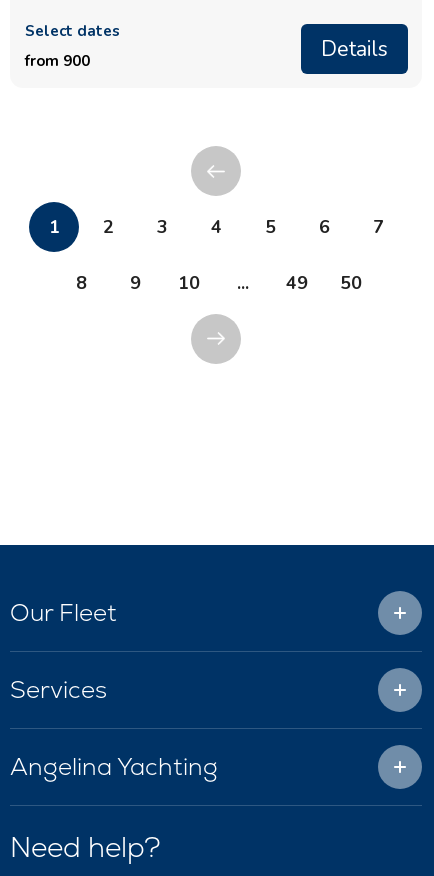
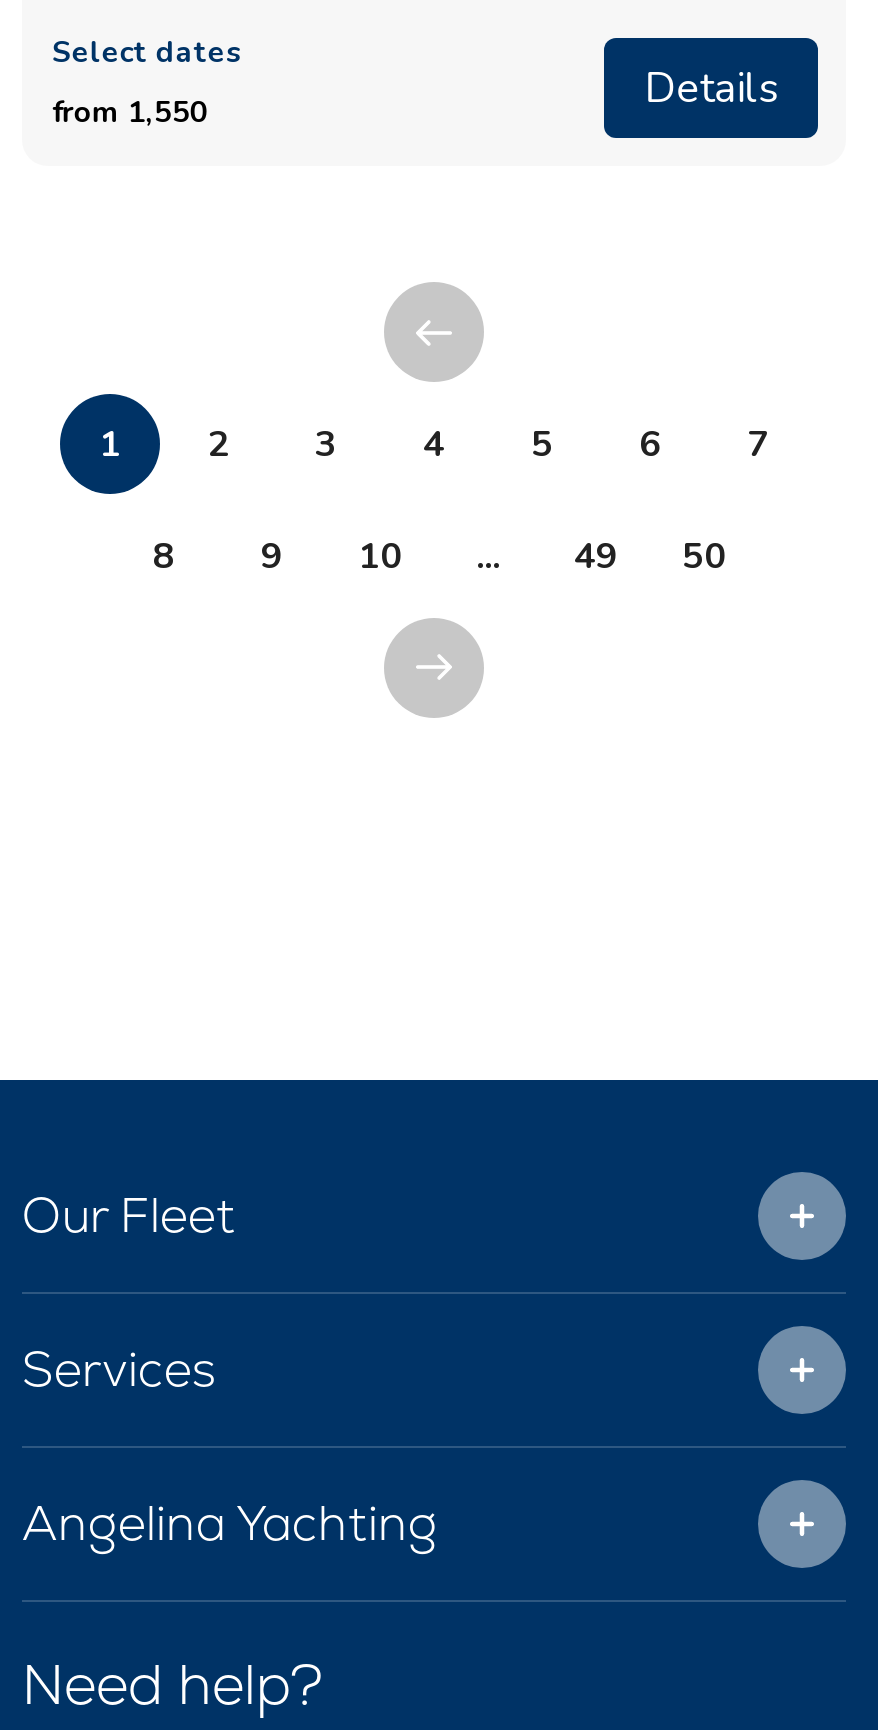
[25,51,90,71] from 900 -> [52,92,208,132] from 1,550

